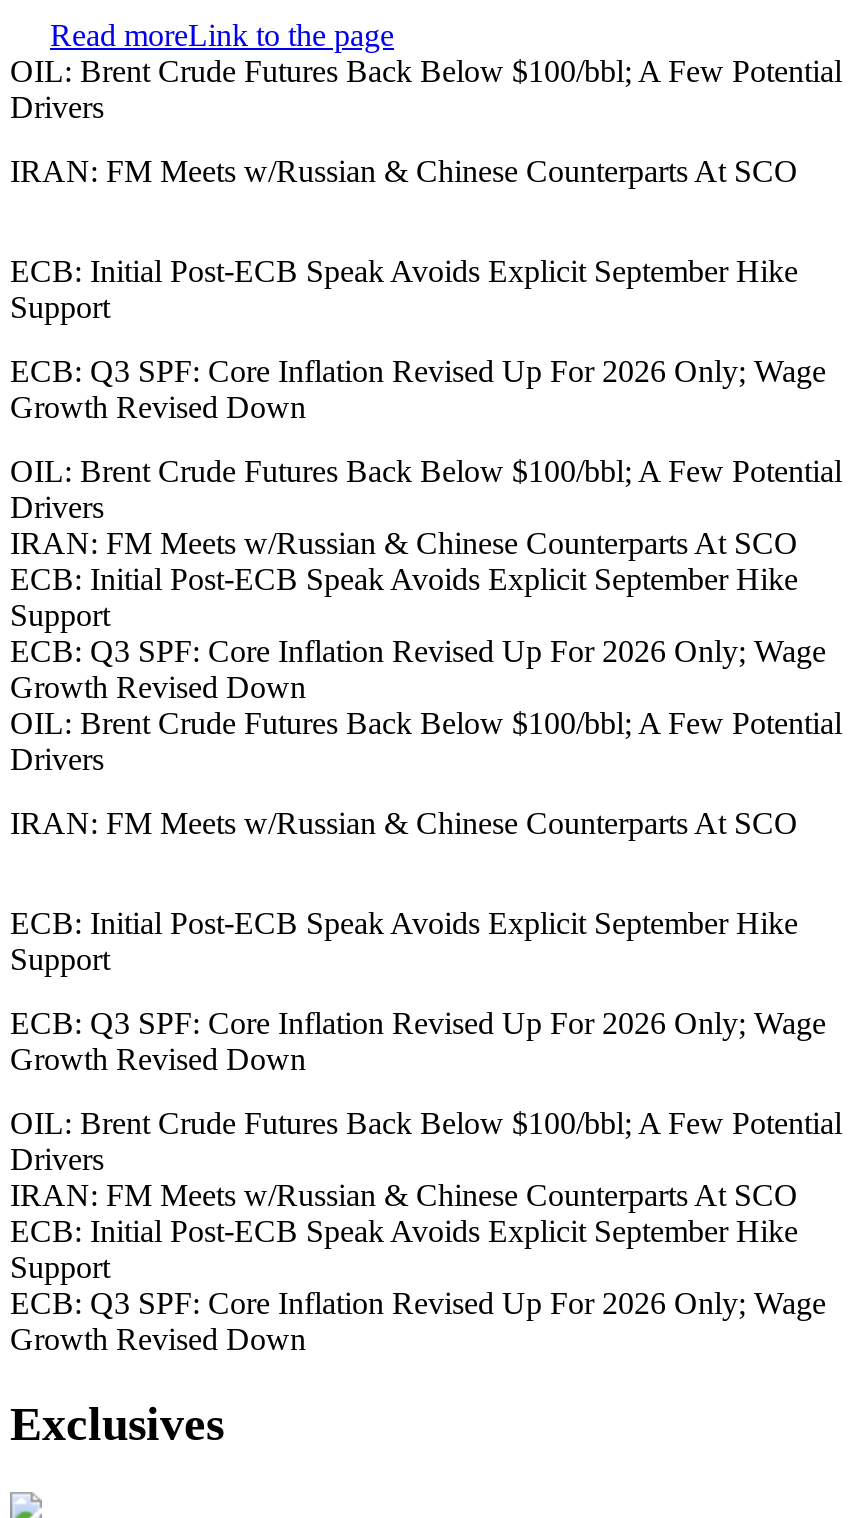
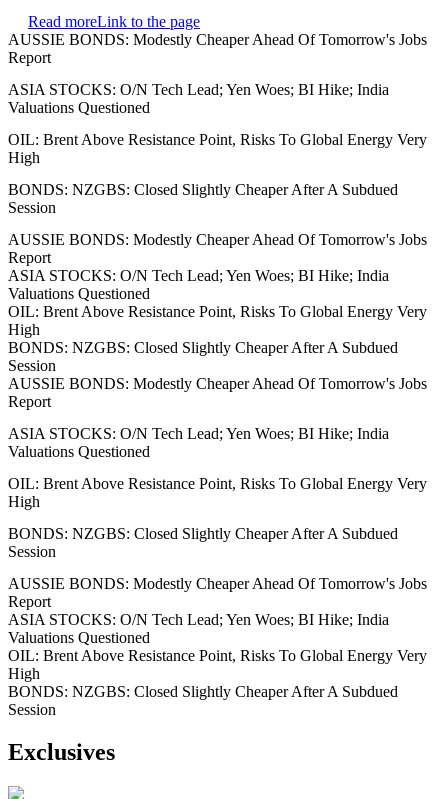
[10,54,842,124] OIL: Brent Crude Futures Back Below $100/bbl; A Few Potential | Drivers -> [8,31,427,66] AUSSIE BONDS: Modestly Cheaper Ahead Of Tomorrow's Jobs | Report
[10,154,798,188] IRAN: FM Meets w/Russian & Chinese Counterparts At SCO -> [8,81,389,116] ASIA STOCKS: O/N Tech Lead; Yen Woes; BI Hike; India | Valuations Questioned
[10,254,798,324] ECB: Initial Post-ECB Speak Avoids Explicit September Hike | Support -> [8,131,427,166] OIL: Brent Above Resistance Point, Risks To Global Energy Very | High
[10,354,826,424] ECB: Q3 SPF: Core Inflation Revised Up For 2026 Only; Wage | Growth Revised Down -> [8,181,398,216] BONDS: NZGBS: Closed Slightly Cheaper After A Subdued | Session
[10,454,842,776] OIL: Brent Crude Futures Back Below $100/bbl; A Few Potential | Drivers | IRAN: FM Meets w/Russian & Chinese Counterparts At SCO | ECB: Initial Post-ECB Speak Avoids Explicit September Hike | Support | ECB: Q3 SPF: Core Inflation Revised Up For 2026 Only; Wage | Growth Revised Down | OIL: Brent Crude Futures Back Below $100/bbl; A Few Potential | Drivers -> [8,231,427,410] AUSSIE BONDS: Modestly Cheaper Ahead Of Tomorrow's Jobs | Report | ASIA STOCKS: O/N Tech Lead; Yen Woes; BI Hike; India | Valuations Questioned | OIL: Brent Above Resistance Point, Risks To Global Energy Very | High | BONDS: NZGBS: Closed Slightly Cheaper After A Subdued | Session | AUSSIE BONDS: Modestly Cheaper Ahead Of Tomorrow's Jobs | Report
[10,806,798,840] IRAN: FM Meets w/Russian & Chinese Counterparts At SCO -> [8,425,389,460] ASIA STOCKS: O/N Tech Lead; Yen Woes; BI Hike; India | Valuations Questioned
[10,906,798,976] ECB: Initial Post-ECB Speak Avoids Explicit September Hike | Support -> [8,475,427,510] OIL: Brent Above Resistance Point, Risks To Global Energy Very | High
[10,1006,826,1076] ECB: Q3 SPF: Core Inflation Revised Up For 2026 Only; Wage | Growth Revised Down -> [8,525,398,560] BONDS: NZGBS: Closed Slightly Cheaper After A Subdued | Session
[10,1106,842,1356] OIL: Brent Crude Futures Back Below $100/bbl; A Few Potential | Drivers | IRAN: FM Meets w/Russian & Chinese Counterparts At SCO | ECB: Initial Post-ECB Speak Avoids Explicit September Hike | Support | ECB: Q3 SPF: Core Inflation Revised Up For 2026 Only; Wage | Growth Revised Down -> [8,575,427,718] AUSSIE BONDS: Modestly Cheaper Ahead Of Tomorrow's Jobs | Report | ASIA STOCKS: O/N Tech Lead; Yen Woes; BI Hike; India | Valuations Questioned | OIL: Brent Above Resistance Point, Risks To Global Energy Very | High | BONDS: NZGBS: Closed Slightly Cheaper After A Subdued | Session

